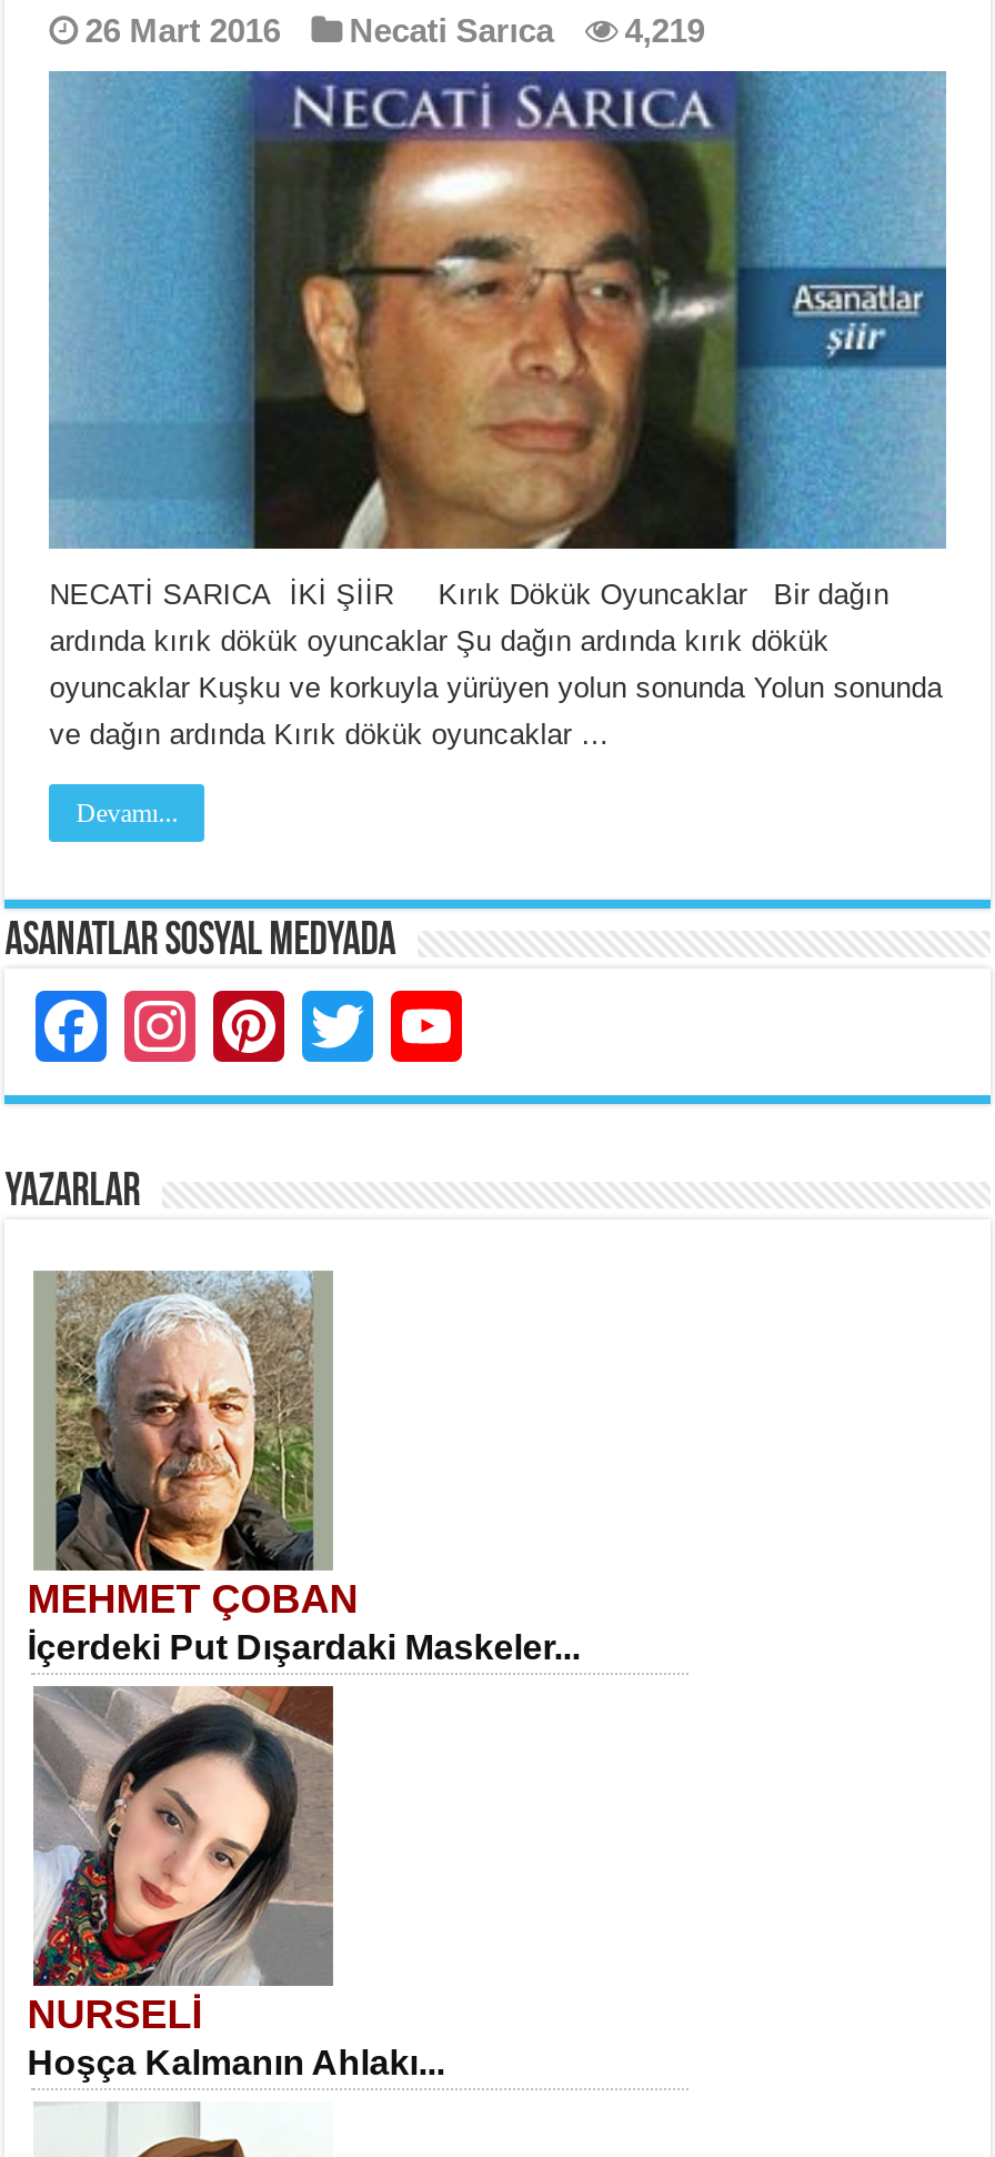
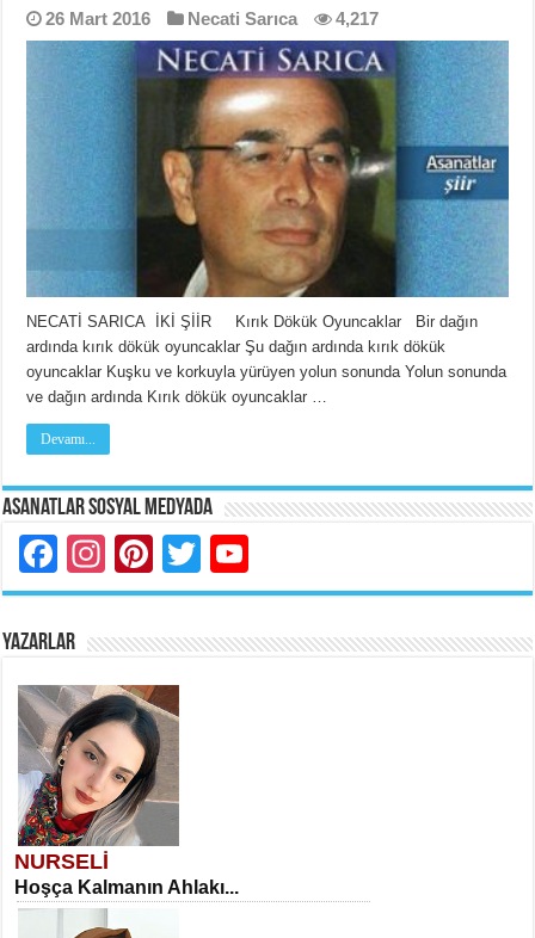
[85,11,704,49] 26 Mart 2016 Necati Sarıca 4,219 -> [46,8,379,29] 26 Mart 2016 Necati Sarıca 4,217
[27,1271,580,1666] [image] | MEHMET ÇOBAN | İçerdeki Put Dışardaki Maskeler... -> none

